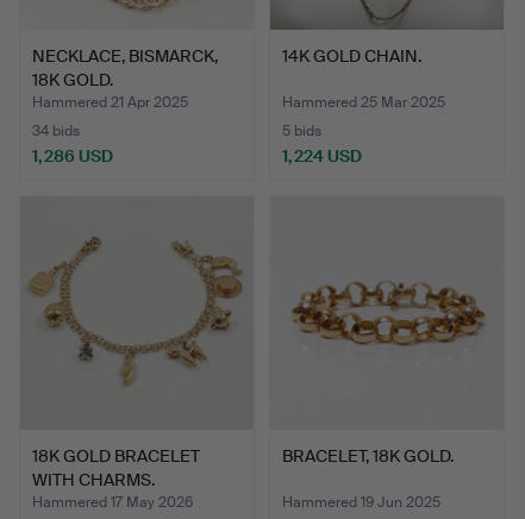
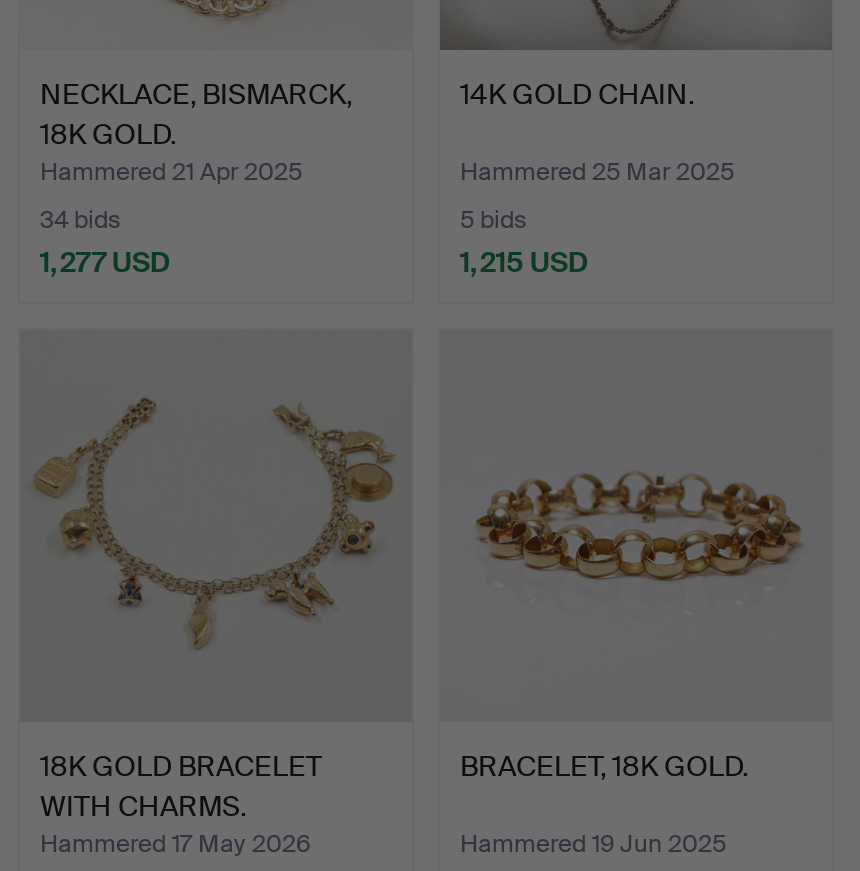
[32,145,113,166] 1,286 USD -> [40,244,170,280] 1,277 USD
[282,145,362,166] 1,224 USD -> [460,244,588,280] 1,215 USD

